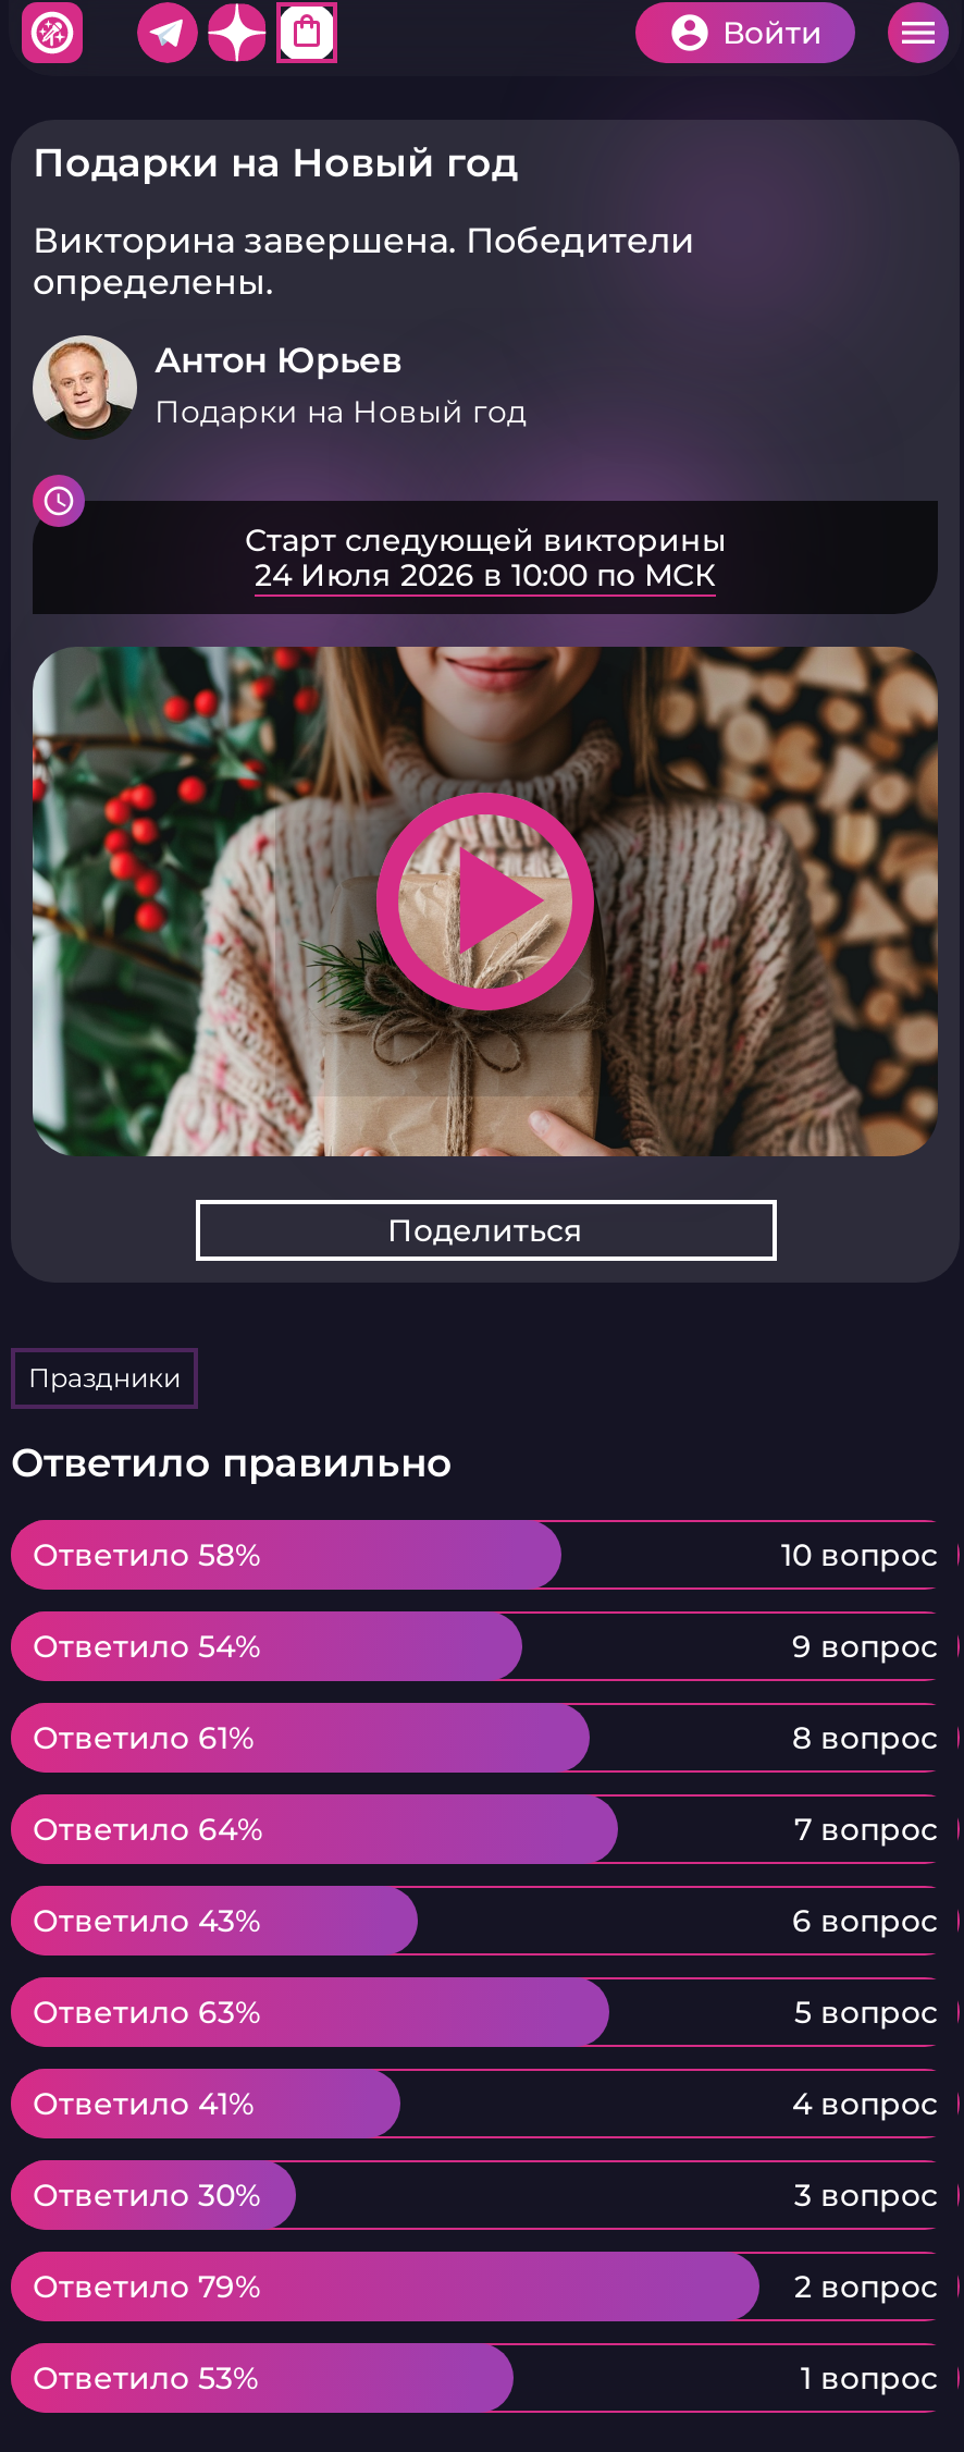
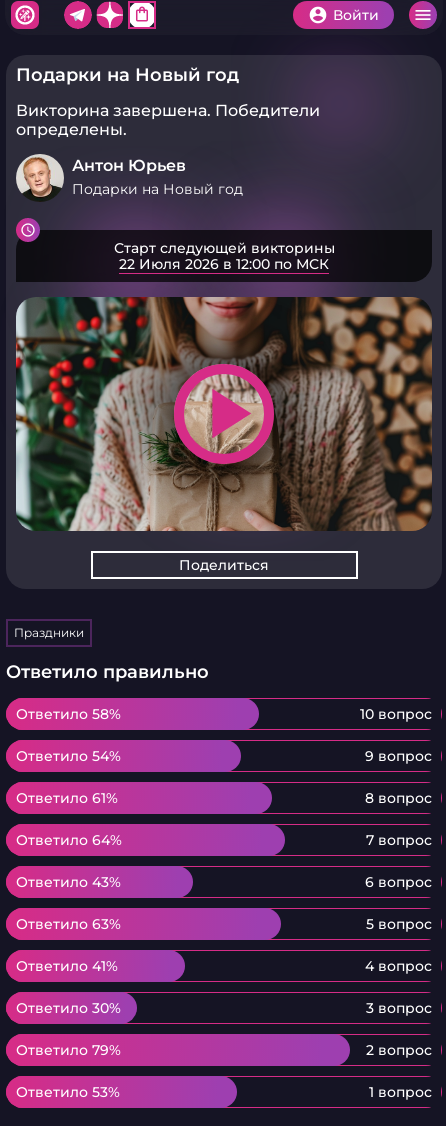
[255,555,716,594] 24 Июля 2026 в 10:00 по МСК -> [119,255,329,273] 22 Июля 2026 в 12:00 по МСК

